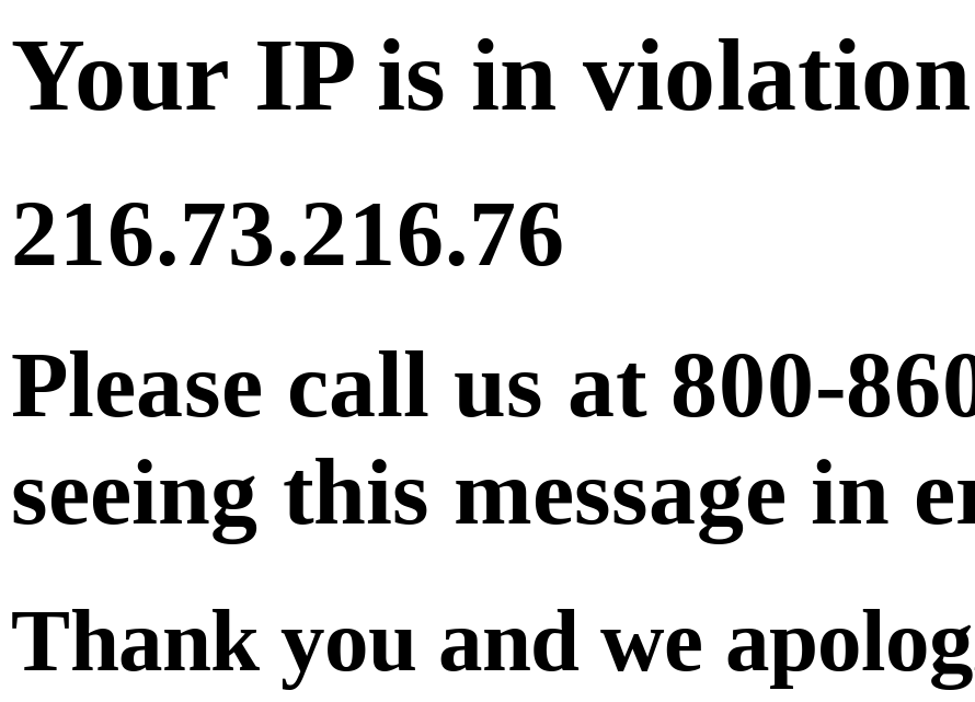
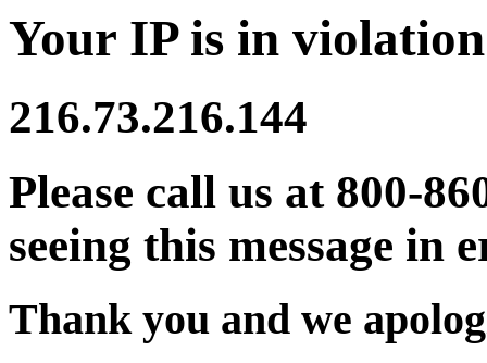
[11,183,565,286] 216.73.216.76 -> [9,92,308,143] 216.73.216.144

